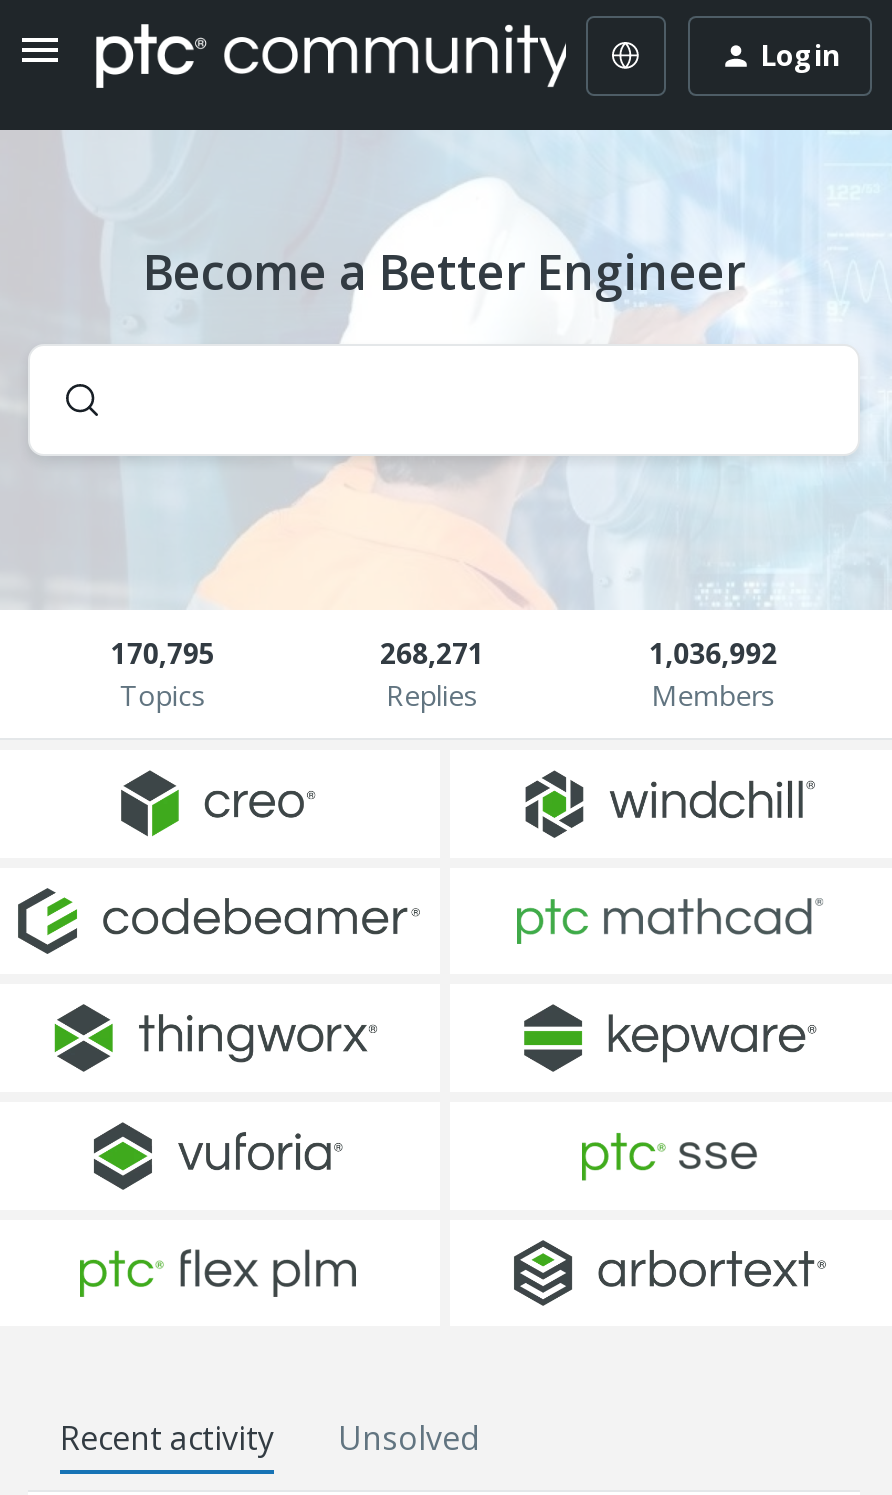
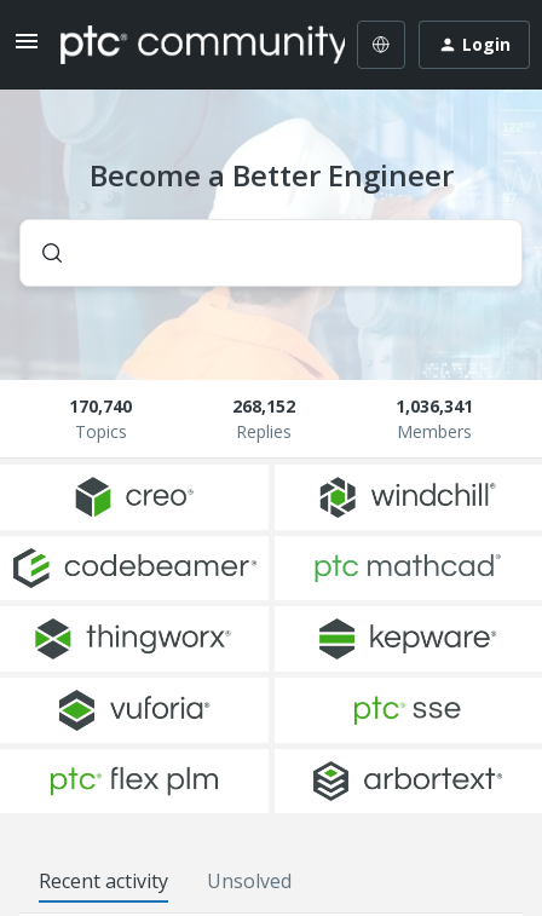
[111,634,215,672] 170,795 -> [69,394,132,417] 170,740
[380,634,484,672] 268,271 -> [232,394,295,417] 268,152
[649,634,777,672] 1,036,992 -> [395,394,473,417] 1,036,341

